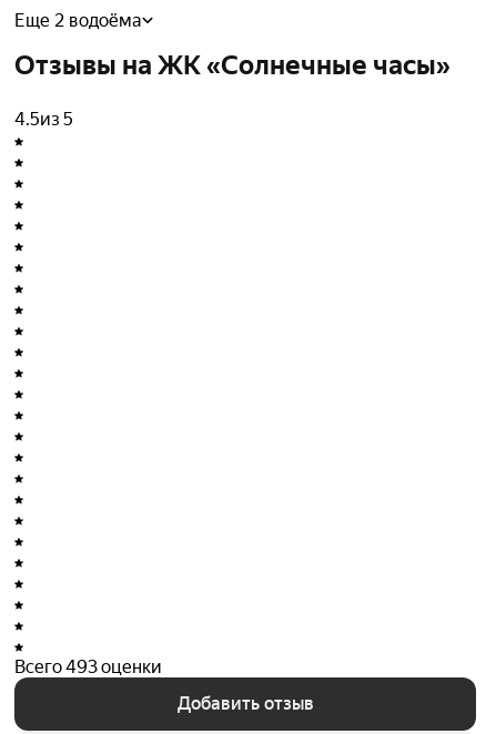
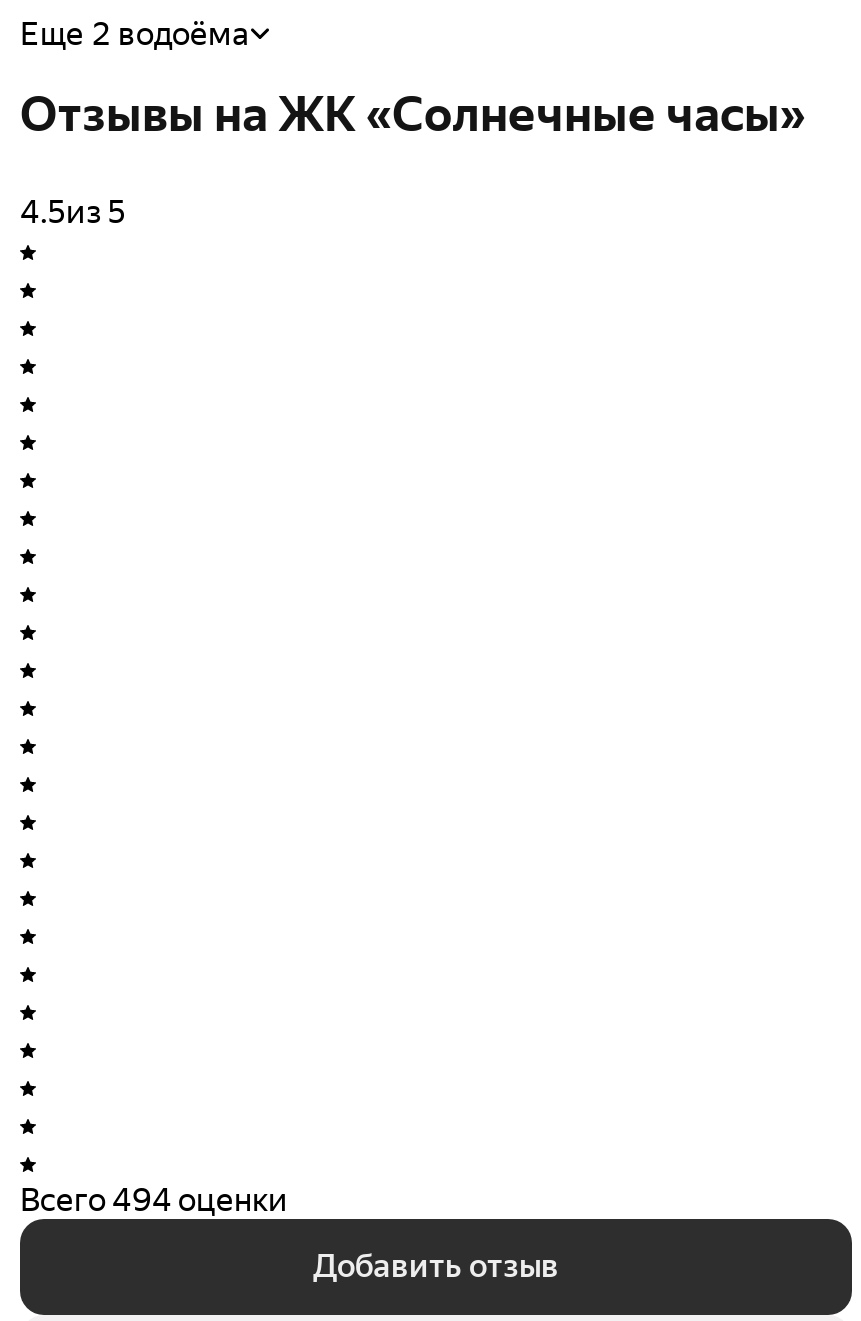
[14,656,162,677] Всего 493 оценки -> [20,1181,288,1219] Всего 494 оценки

